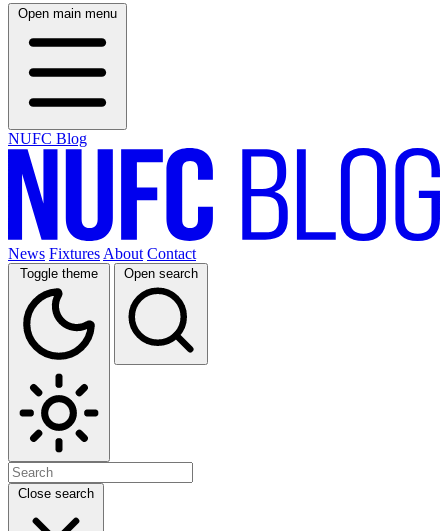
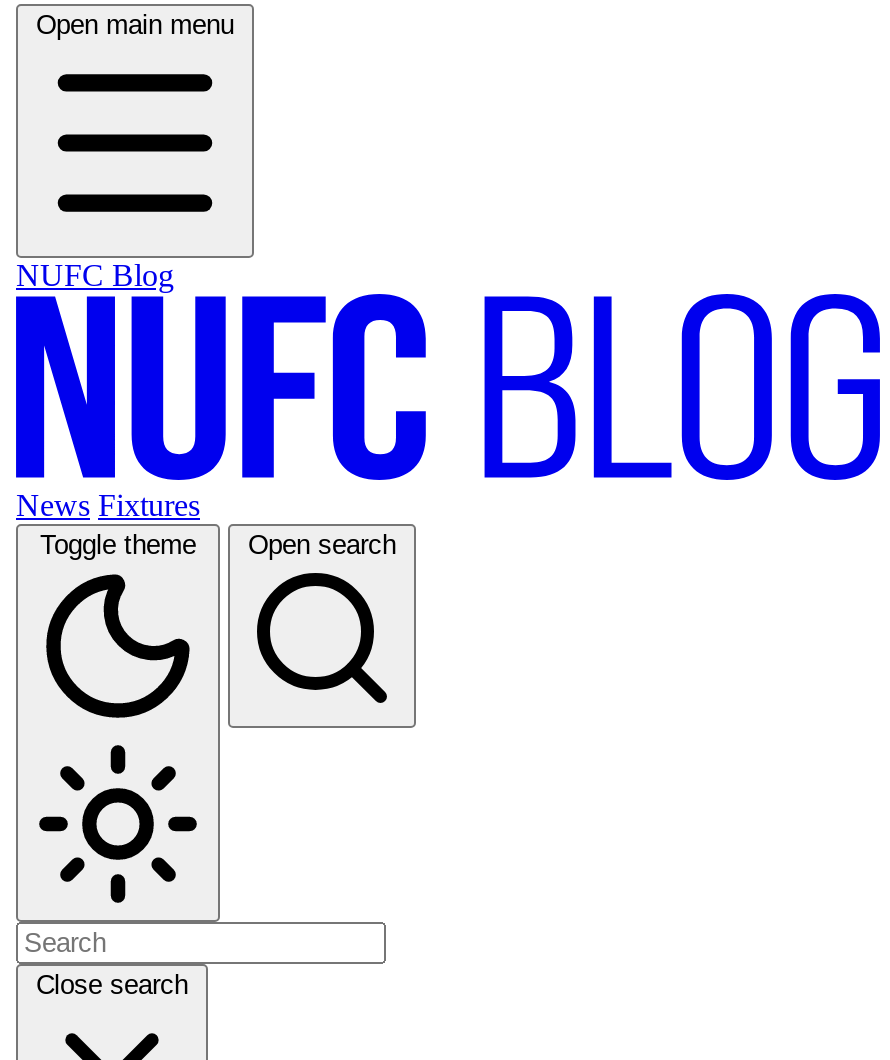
[8,245,196,262] News Fixtures About Contact -> [16,488,200,522] News Fixtures

